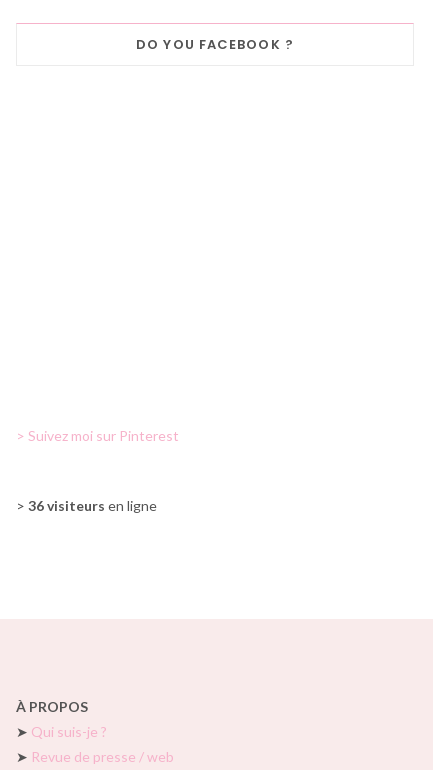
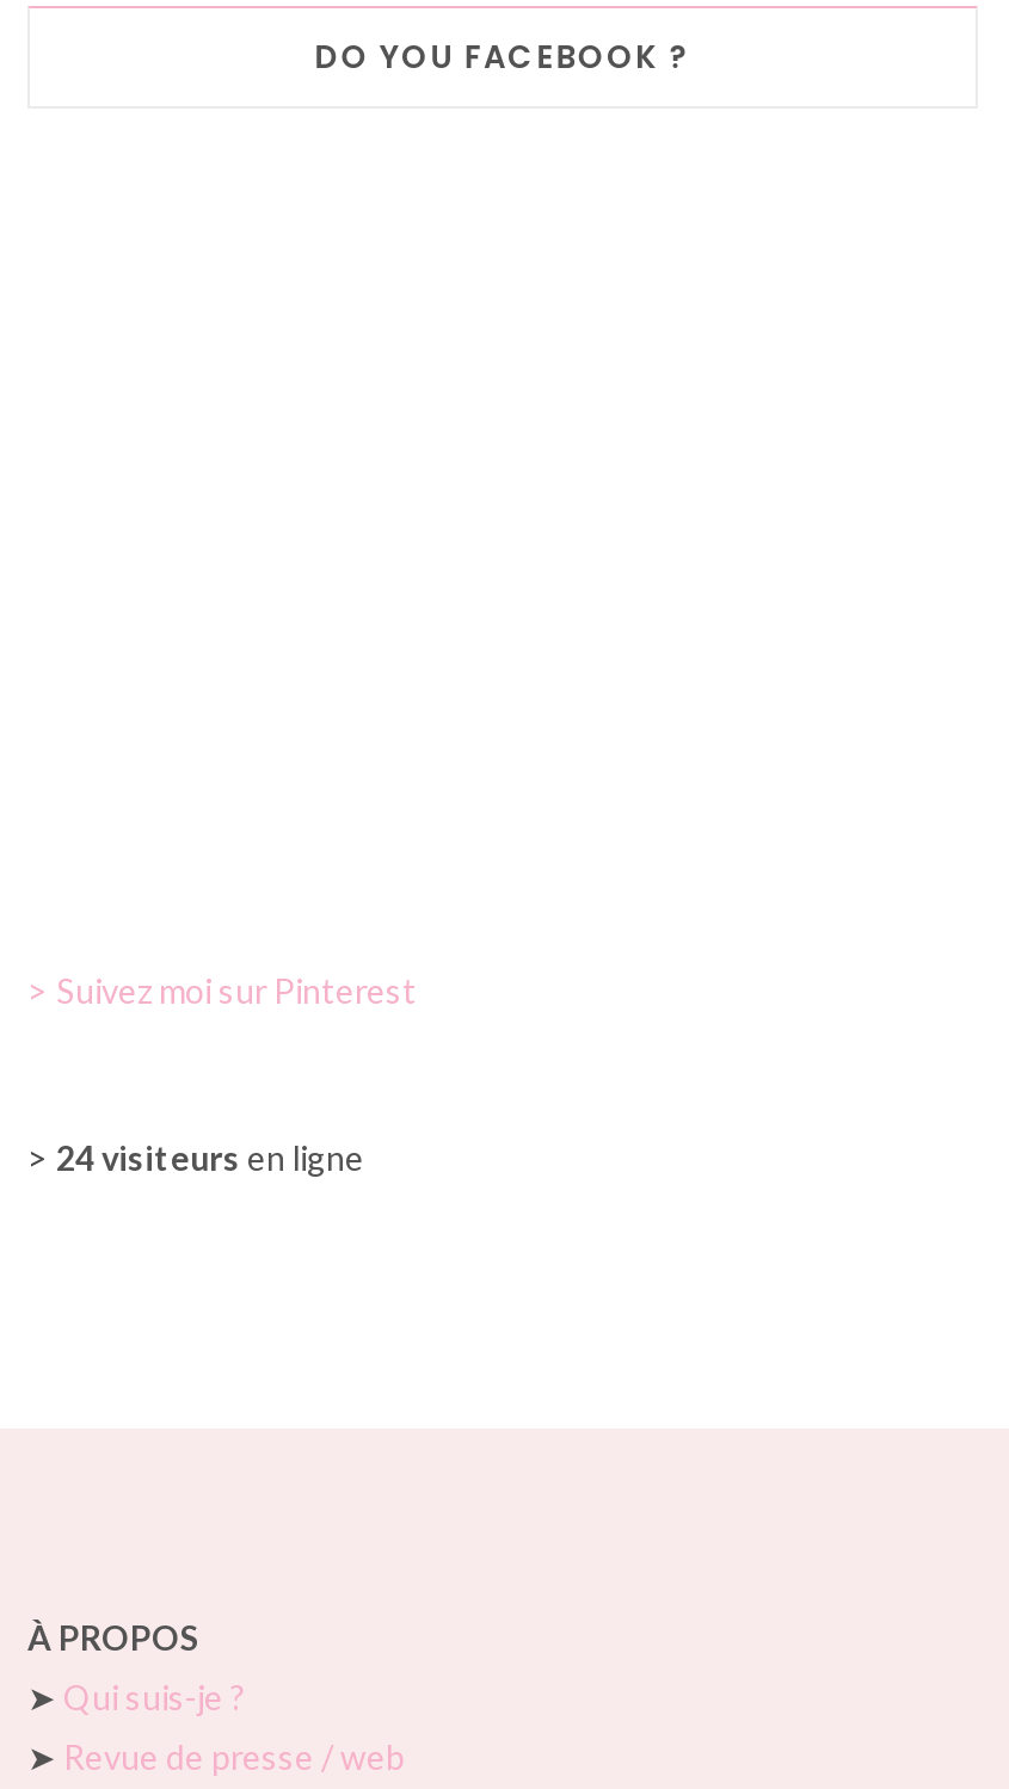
[16,497,157,514] > 36 visiteurs en ligne -> [27,1136,364,1177] > 24 visiteurs en ligne

